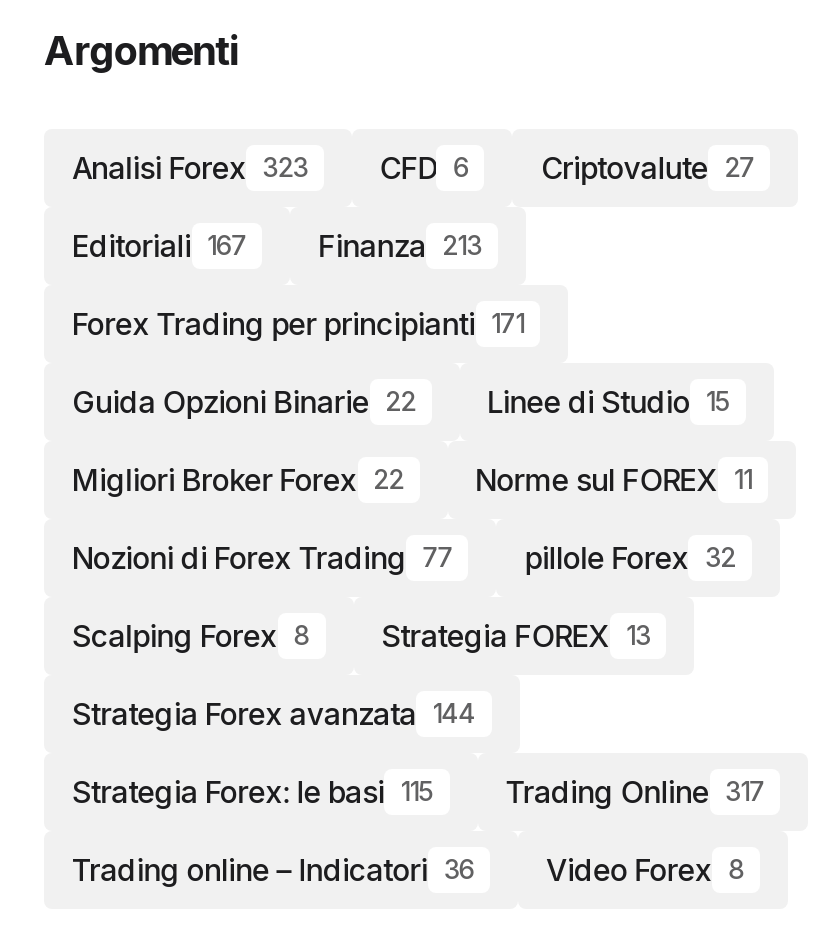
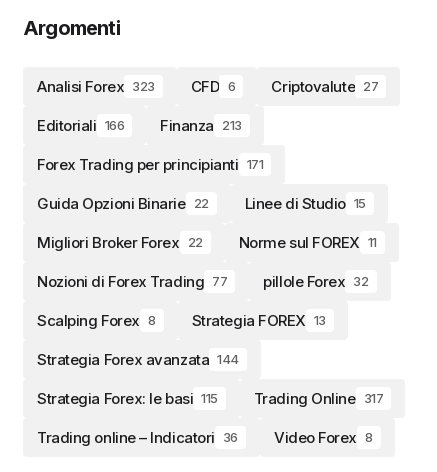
[72,227,481,265] Editoriali 167 Finanza 213 -> [37,116,242,135] Editoriali 166 Finanza 213

